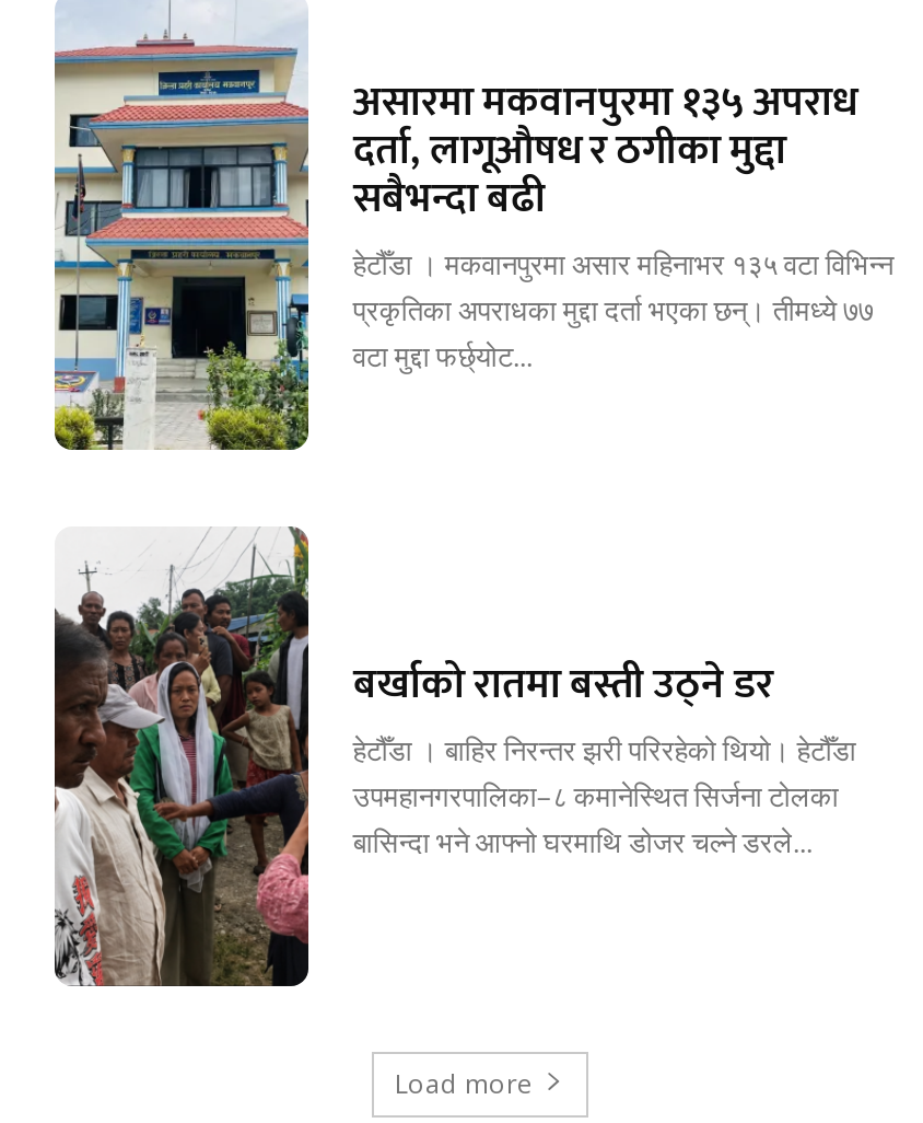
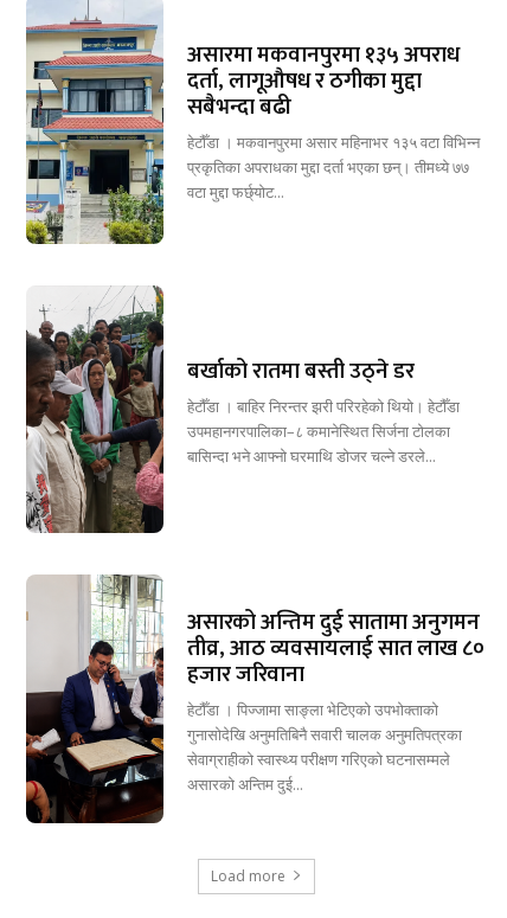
none -> [25,573,485,824] [image] | असारको अन्तिम दुई सातामा अनुगमन | तीव्र, आठ व्यवसायलाई सात लाख ८० | हजार जरिवाना | हेटौँडा । पिज्जामा साङ्ला भेटिएको उपभोक्ताको | गुनासोदेखि अनुमतिबिनै सवारी चालक अनुमतिपत्रका | सेवाग्राहीको स्वास्थ्य परीक्षण गरिएको घटनासम्मले | असारको अन्तिम दुई...

